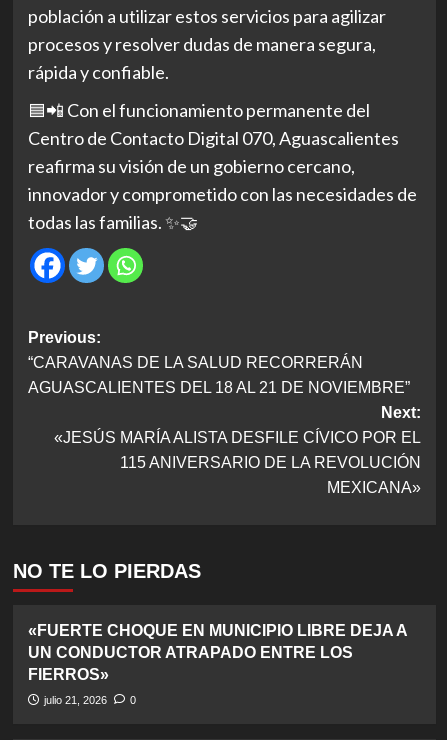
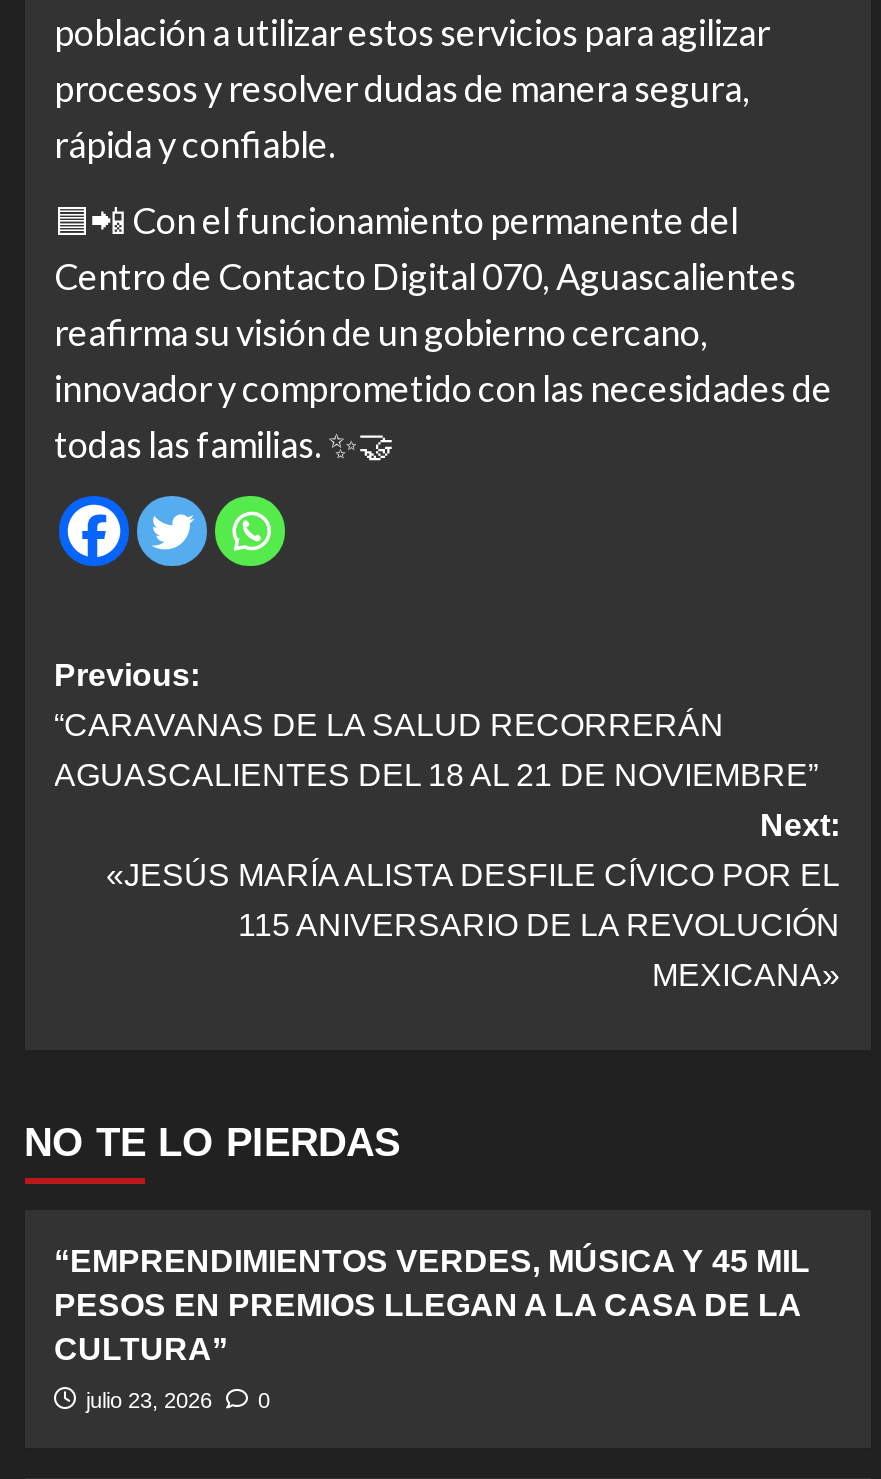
[27,622,406,683] «FUERTE CHOQUE EN MUNICIPIO LIBRE DEJA A | UN CONDUCTOR ATRAPADO ENTRE LOS | FIERROS» -> [54,1243,810,1365] “EMPRENDIMIENTOS VERDES, MÚSICA Y 45 MIL | PESOS EN PREMIOS LLEGAN A LA CASA DE LA | CULTURA”
[43,694,135,706] julio 21, 2026 0 -> [86,1387,270,1411] julio 23, 2026 0

